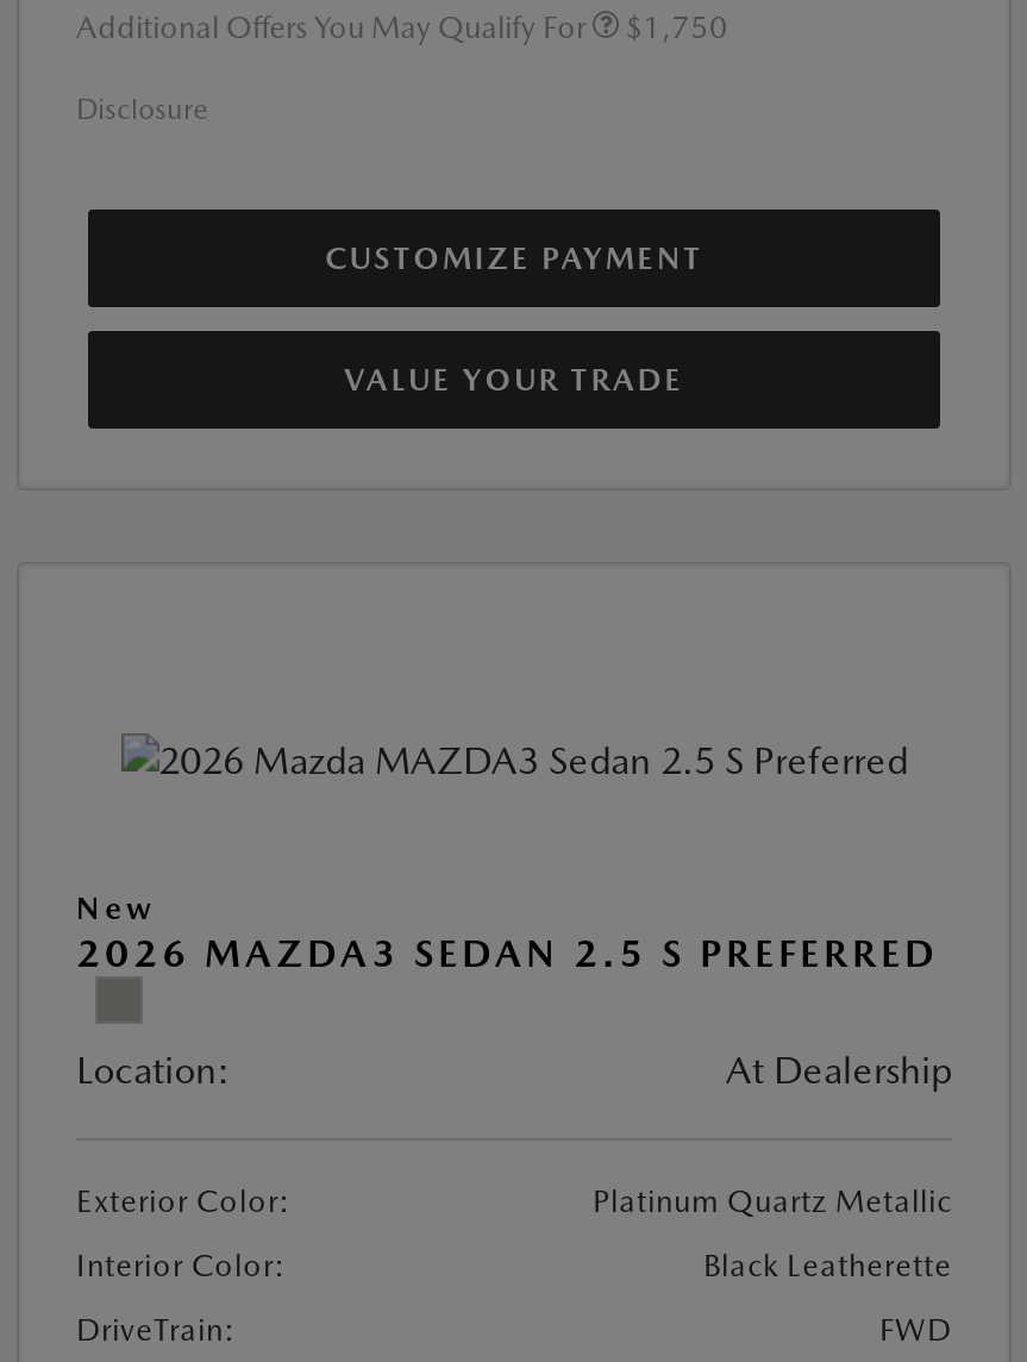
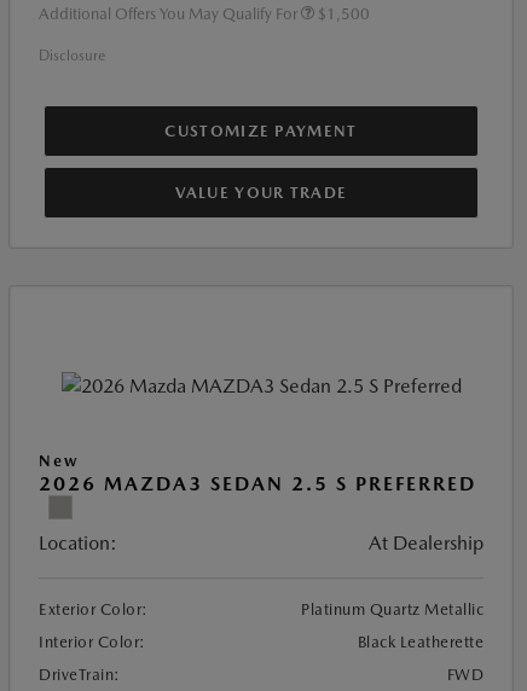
[76,9,728,45] Additional Offers You May Qualify For $1,750 -> [39,5,370,23] Additional Offers You May Qualify For $1,500

